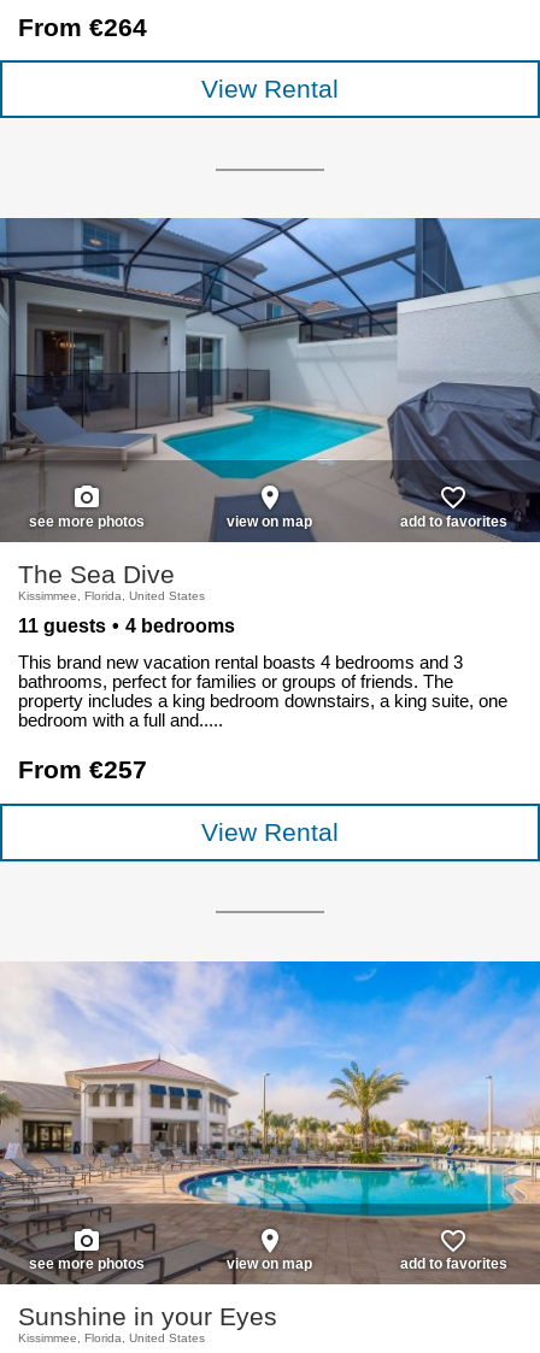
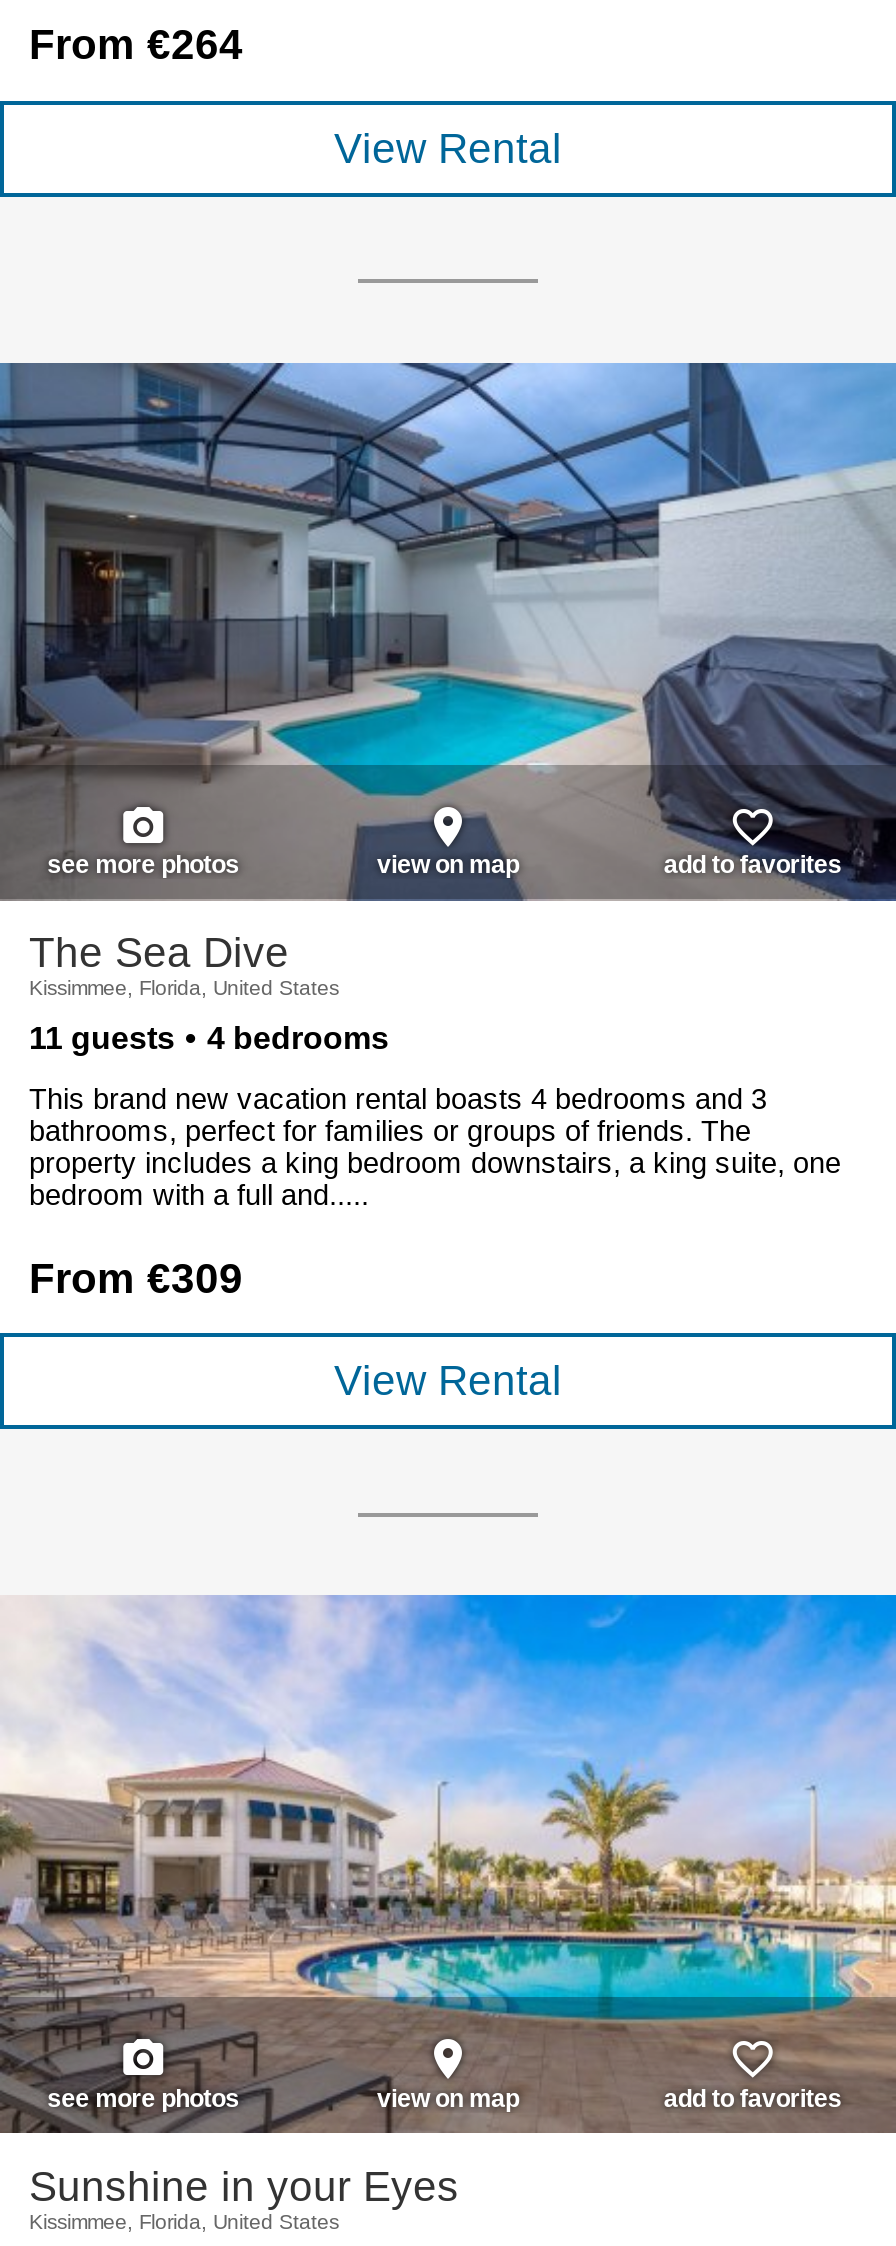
[17,756,146,784] From €257 -> [29,1255,243,1301] From €309

